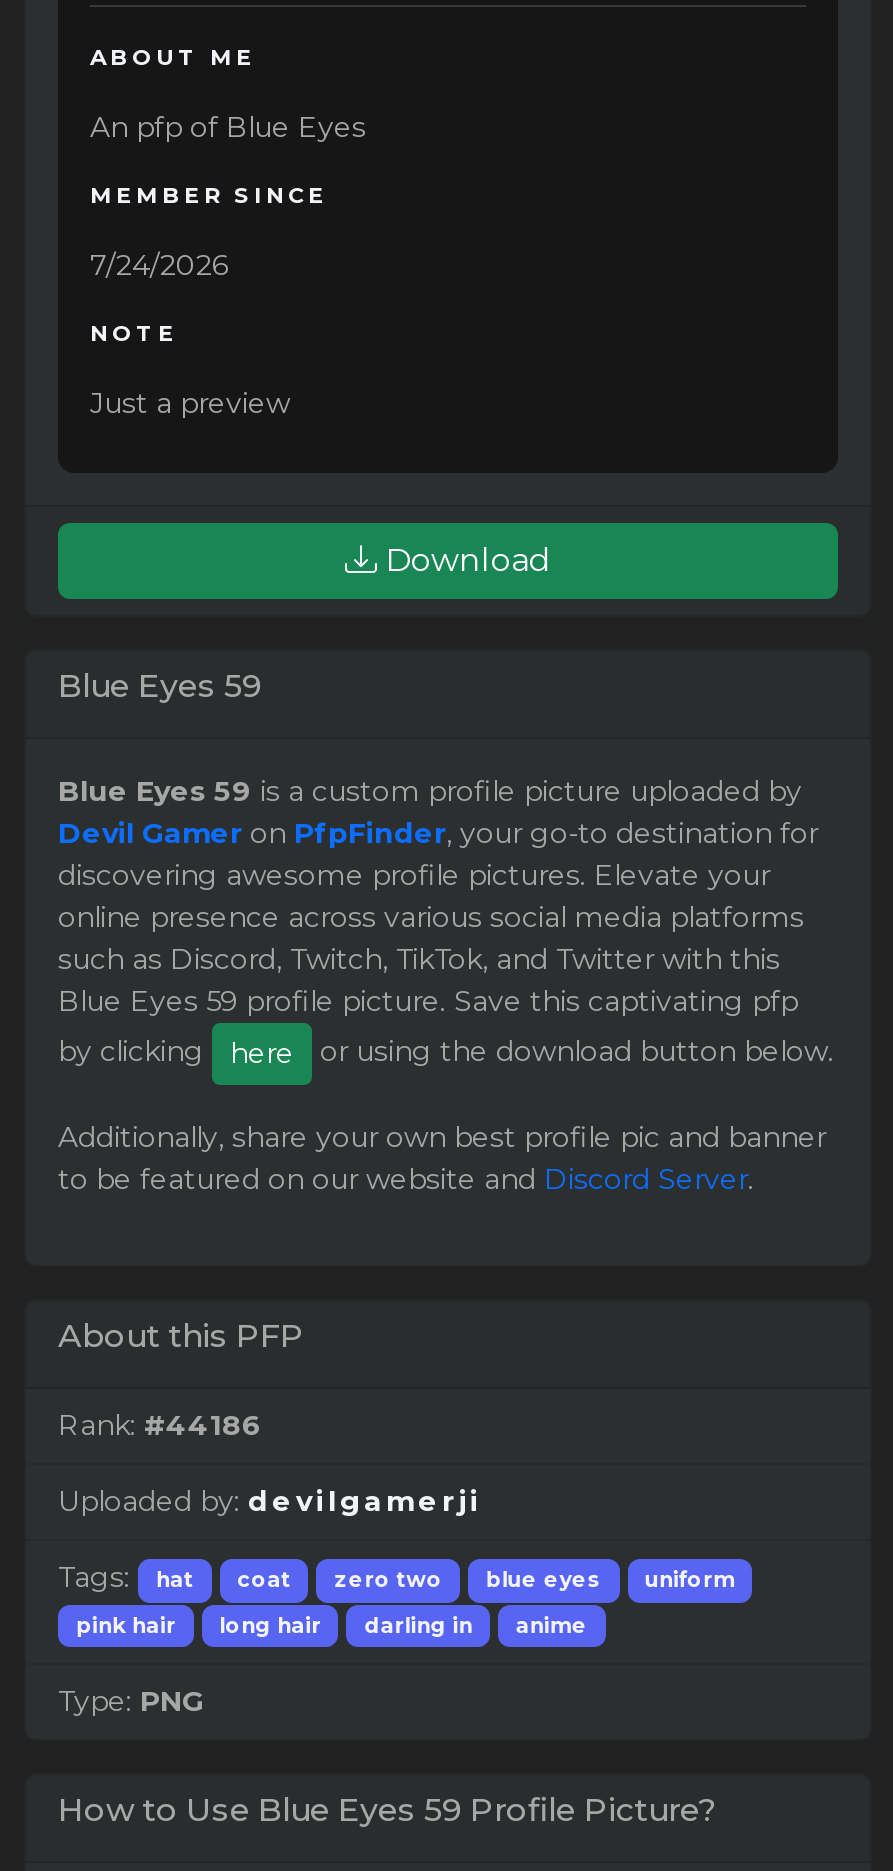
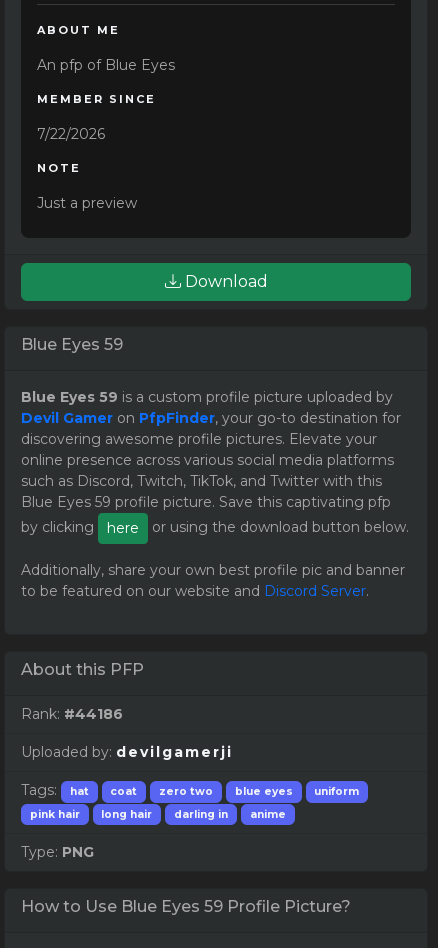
[90,247,228,283] 7/24/2026 -> [37,125,105,143] 7/22/2026

